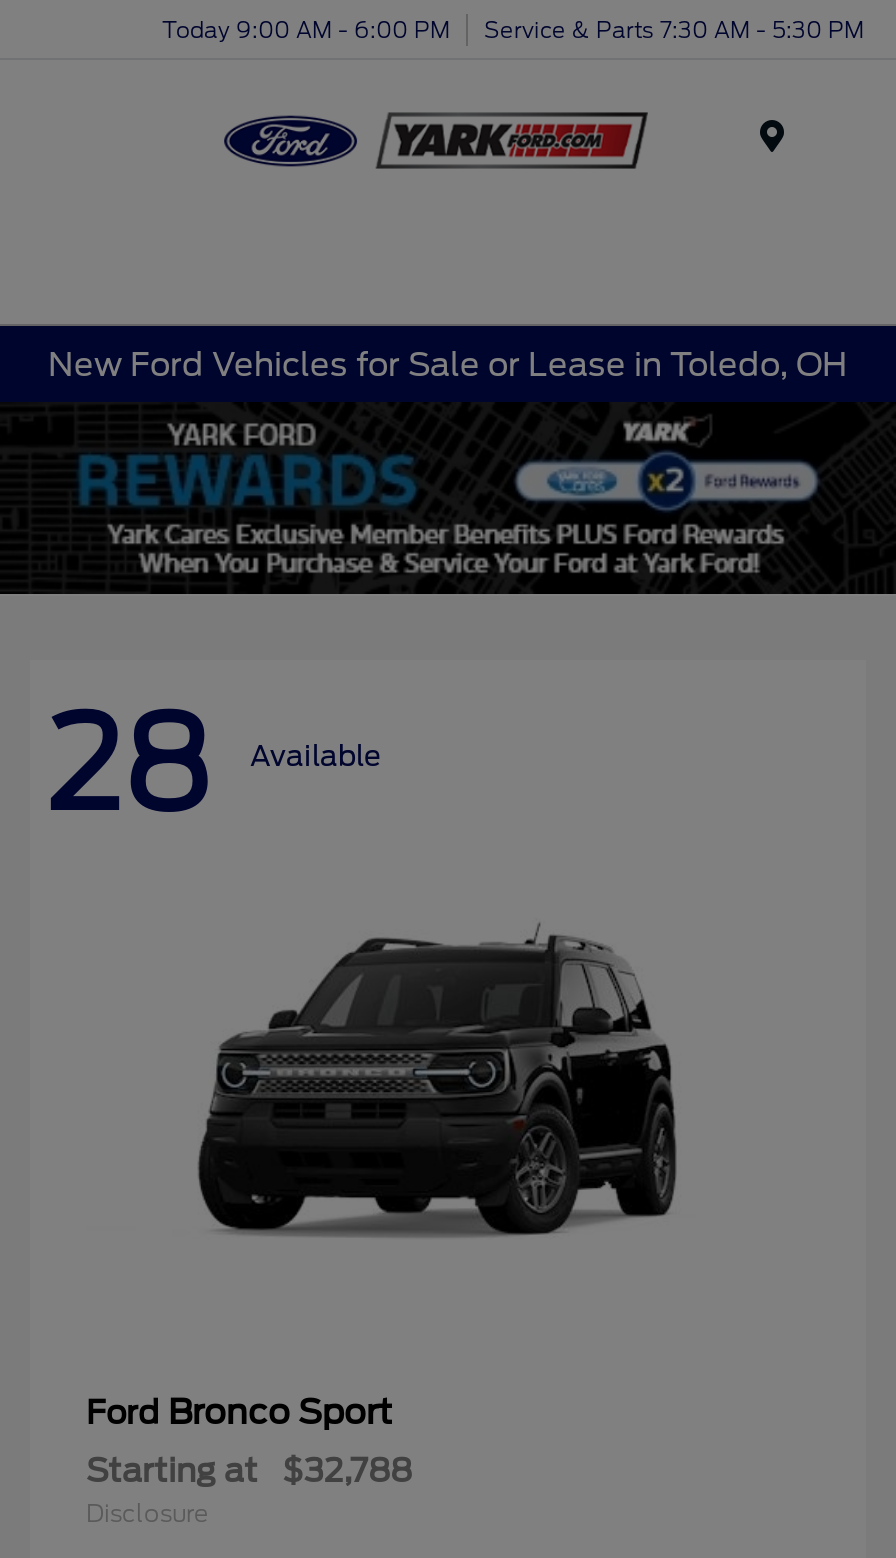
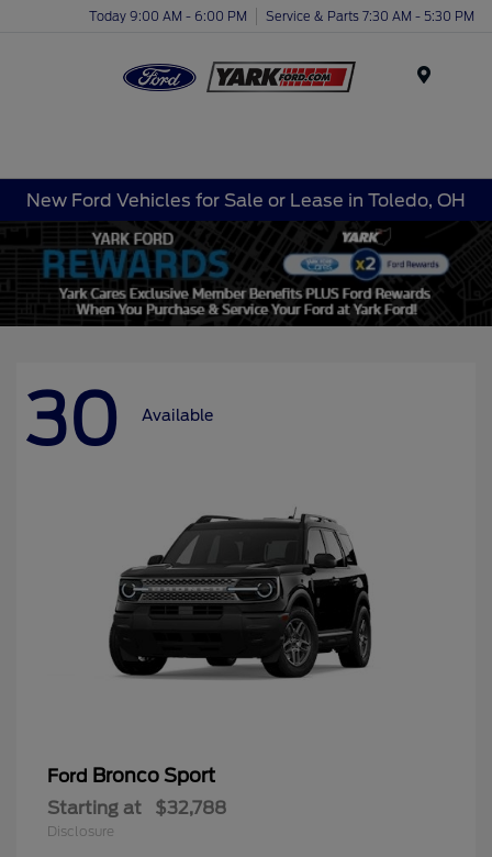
[46,688,380,840] 28 Available -> [25,378,213,462] 30 Available

